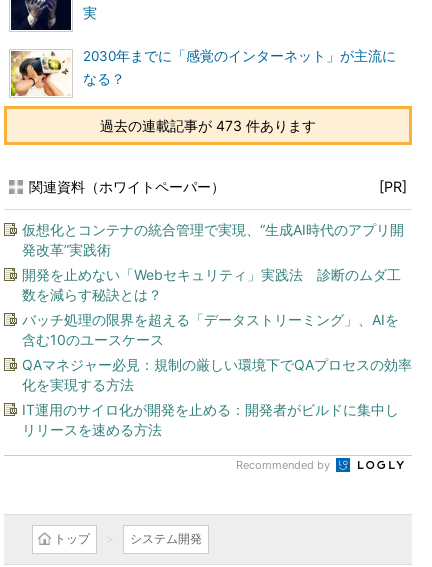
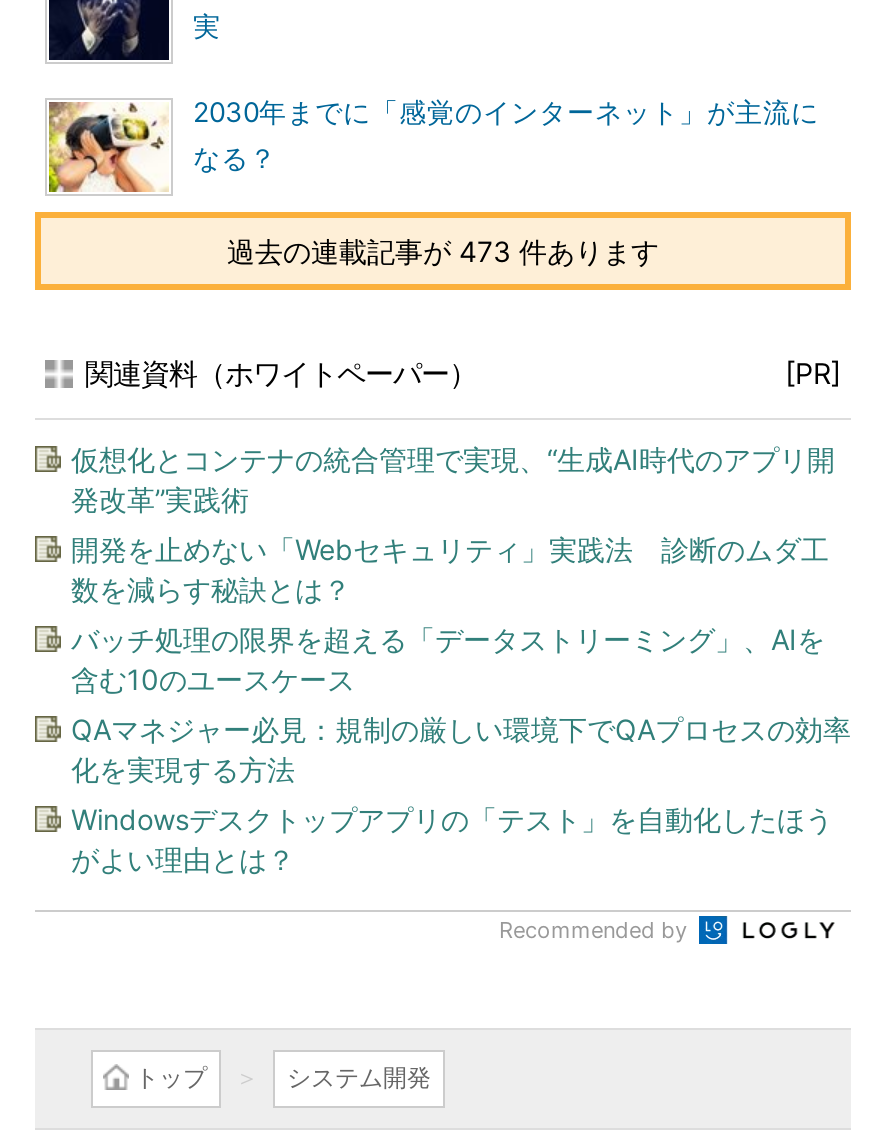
[22,401,399,438] IT運用のサイロ化が開発を止める：開発者がビルドに集中し | リリースを速める方法 -> [71,802,833,876] Windowsデスクトップアプリの「テスト」を自動化したほう | がよい理由とは？

